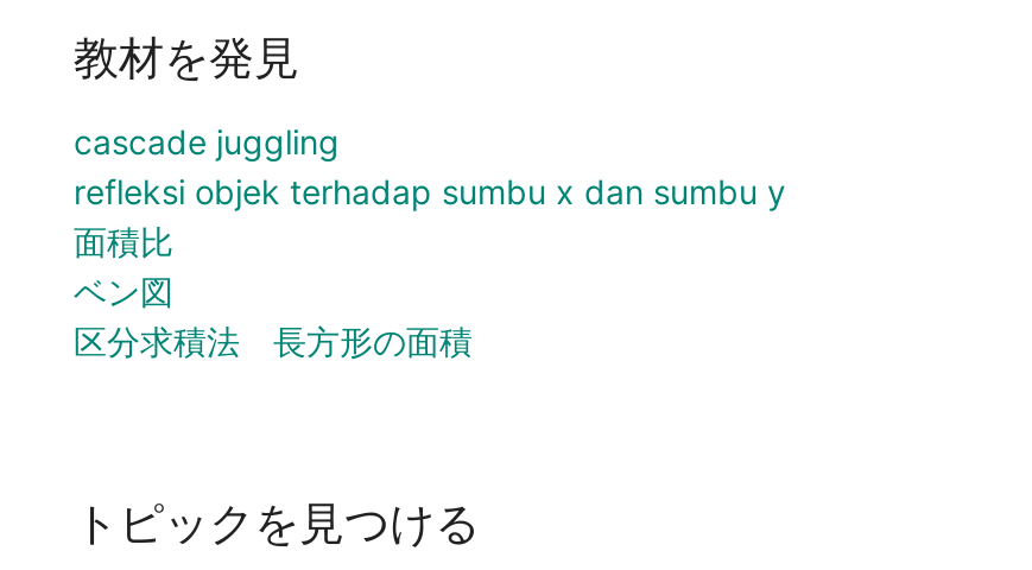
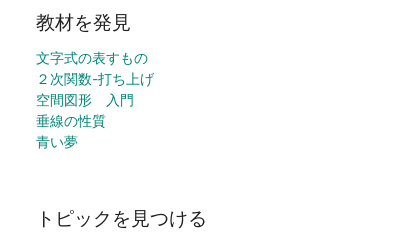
[74,122,786,362] cascade juggling | refleksi objek terhadap sumbu x dan sumbu y | 面積比 | ベン図 | 区分求積法 長方形の面積 -> [36,49,154,150] 文字式の表すもの | ２次関数-打ち上げ | 空間図形 入門 | 垂線の性質 | 青い夢

